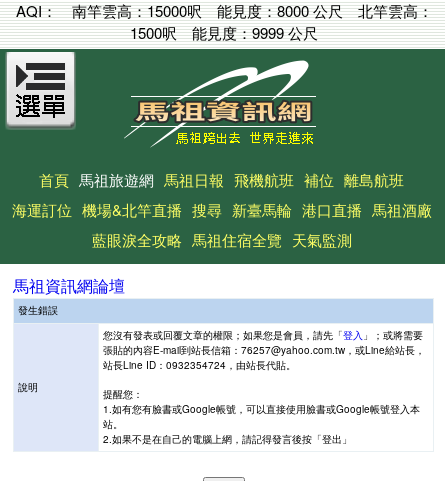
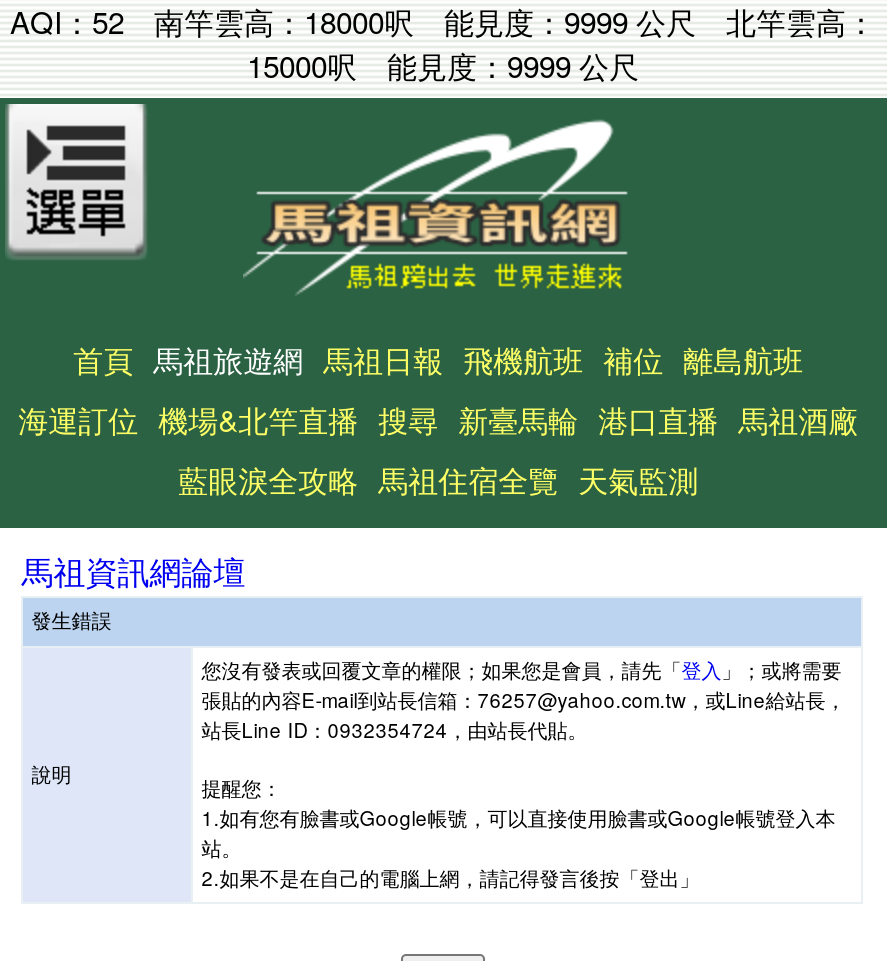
[15,0,432,43] AQI： | 南竿雲高：15000呎能見度：8000 公尺北竿雲高： | 1500呎能見度：9999 公尺 -> [10,0,876,86] AQI：52 | 南竿雲高：18000呎能見度：9999 公尺北竿雲高： | 15000呎能見度：9999 公尺

